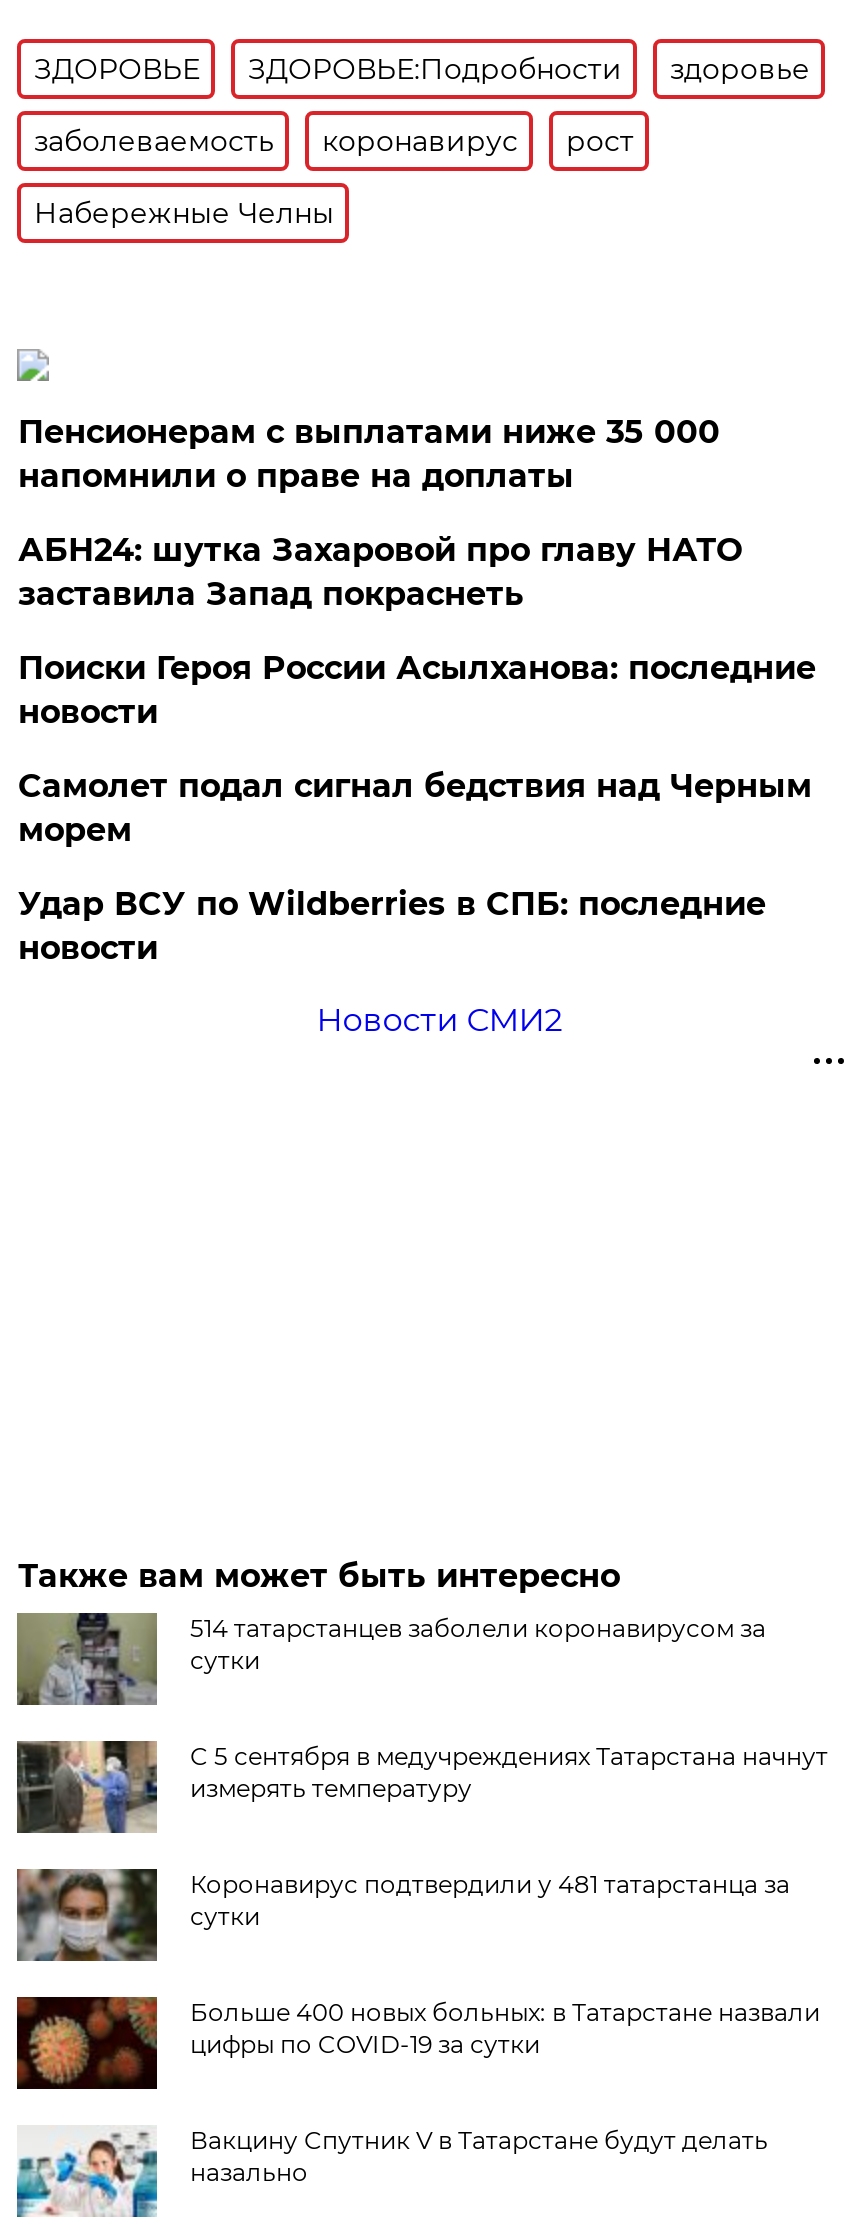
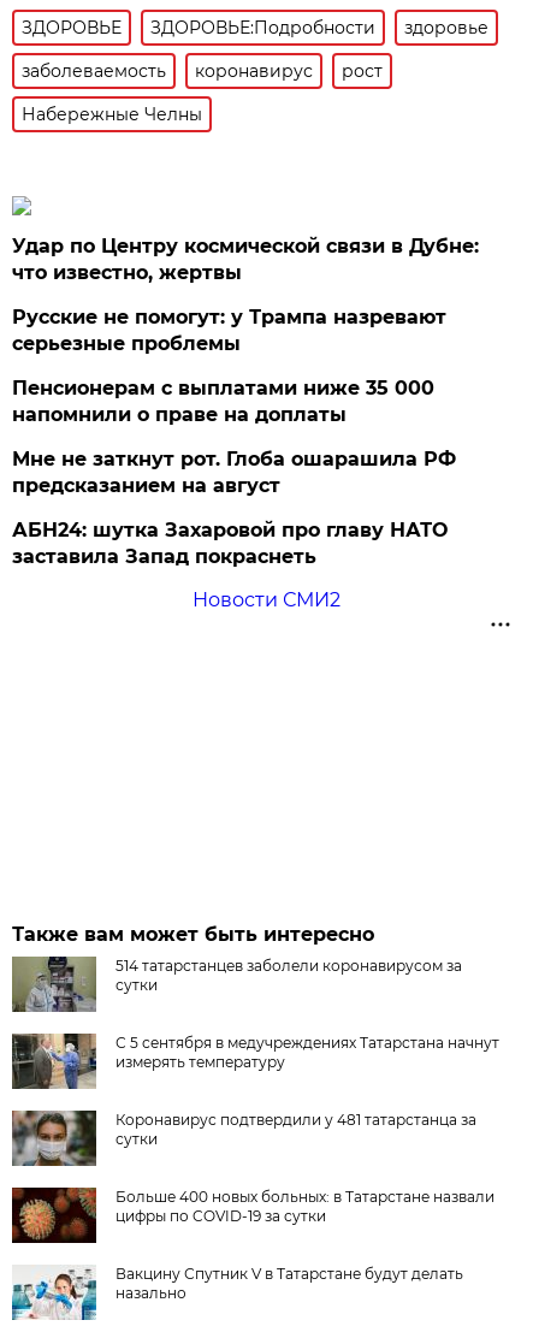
none -> [13,235,479,355] Удар по Центру космической связи в Дубне: | что известно, жертвы | Русские не помогут: у Трампа назревают | серьезные проблемы
moved [18,413,720,495] -> [13,377,435,426]: Пенсионерам с выплатами ниже 35 000 | напомнили о праве на доплаты
none -> [13,448,456,497] Мне не заткнут рот. Глоба ошарашила РФ | предсказанием на август
moved [18,531,742,613] -> [13,519,448,568]: АБН24: шутка Захаровой про главу НАТО | заставила Запад покраснеть
[18,649,816,967] Поиски Героя России Асылханова: последние | новости | Самолет подал сигнал бедствия над Черным | морем | Удар ВСУ по Wildberries в СПБ: последние | новости -> none

